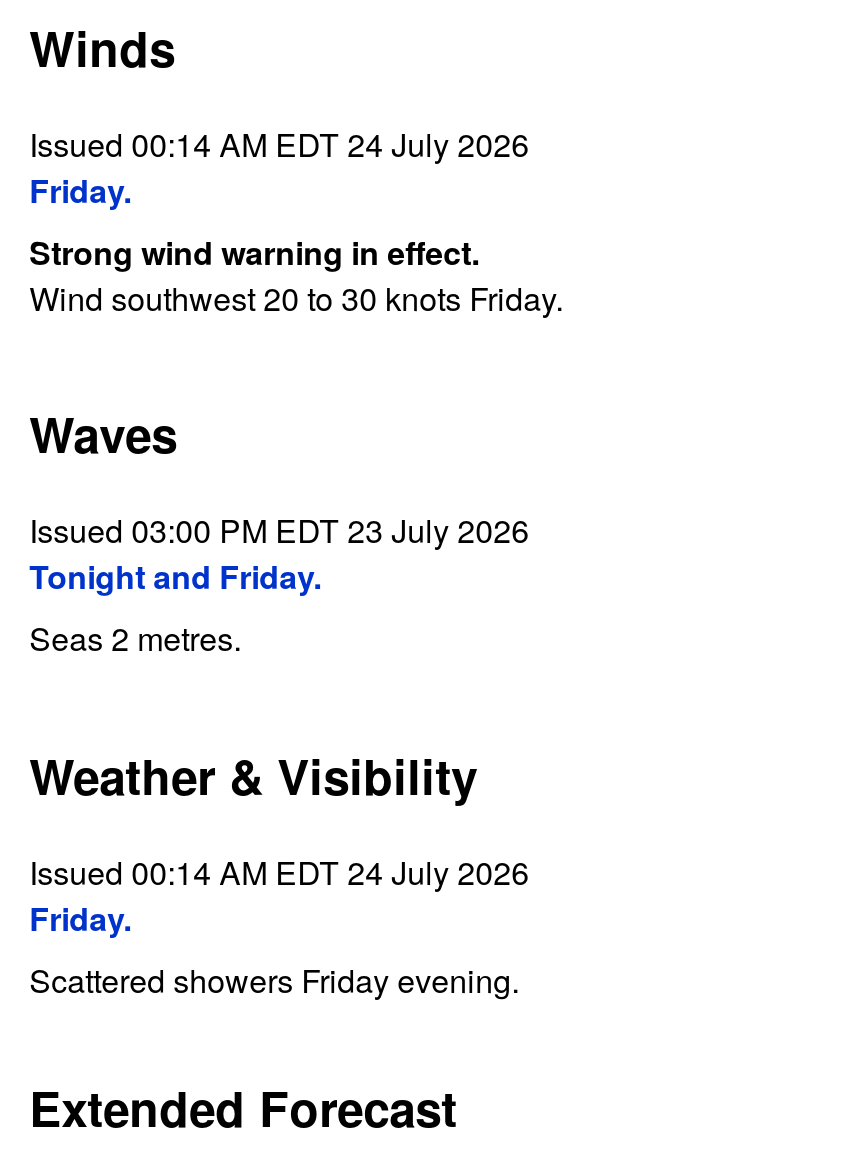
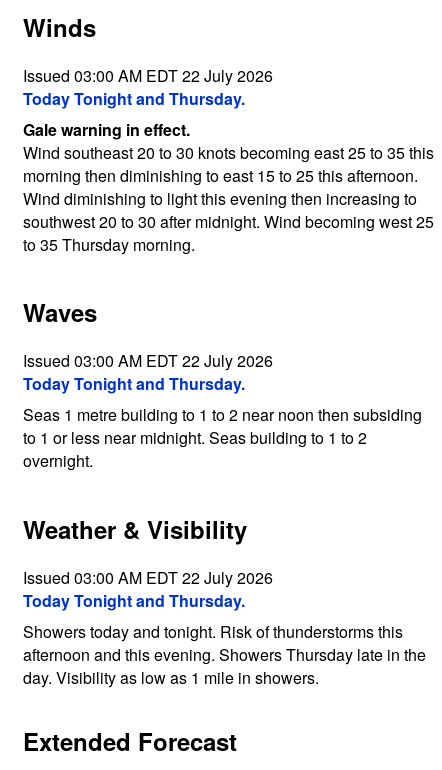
[29,120,563,320] Issued 00:14 AM EDT 24 July 2026 | Friday. | Strong wind warning in effect. | Wind southwest 20 to 30 knots Friday. -> [23,63,434,255] Issued 03:00 AM EDT 22 July 2026 | Today Tonight and Thursday. | Gale warning in effect. | Wind southeast 20 to 30 knots becoming east 25 to 35 this | morning then diminishing to east 15 to 25 this afternoon. | Wind diminishing to light this evening then increasing to | southwest 20 to 30 after midnight. Wind becoming west 25 | to 35 Thursday morning.
[29,508,529,662] Issued 03:00 PM EDT 23 July 2026 | Tonight and Friday. | Seas 2 metres. -> [23,349,422,472] Issued 03:00 AM EDT 22 July 2026 | Today Tonight and Thursday. | Seas 1 metre building to 1 to 2 near noon then subsiding | to 1 or less near midnight. Seas building to 1 to 2 | overnight.
[29,849,529,1003] Issued 00:14 AM EDT 24 July 2026 | Friday. | Scattered showers Friday evening. -> [23,566,426,689] Issued 03:00 AM EDT 22 July 2026 | Today Tonight and Thursday. | Showers today and tonight. Risk of thunderstorms this | afternoon and this evening. Showers Thursday late in the | day. Visibility as low as 1 mile in showers.

